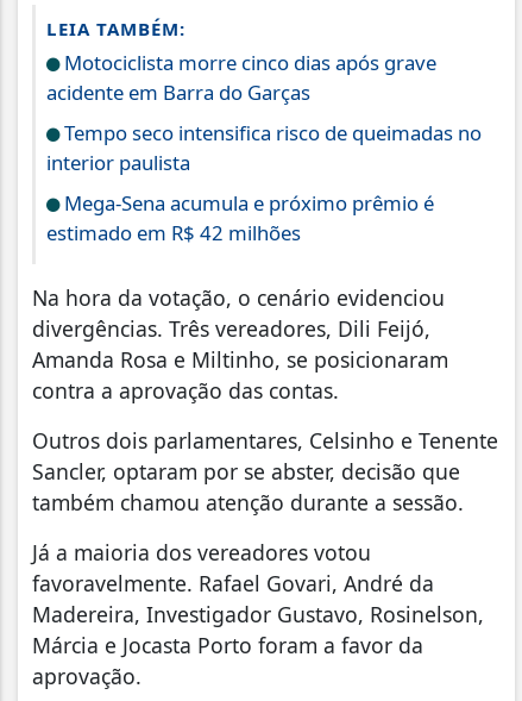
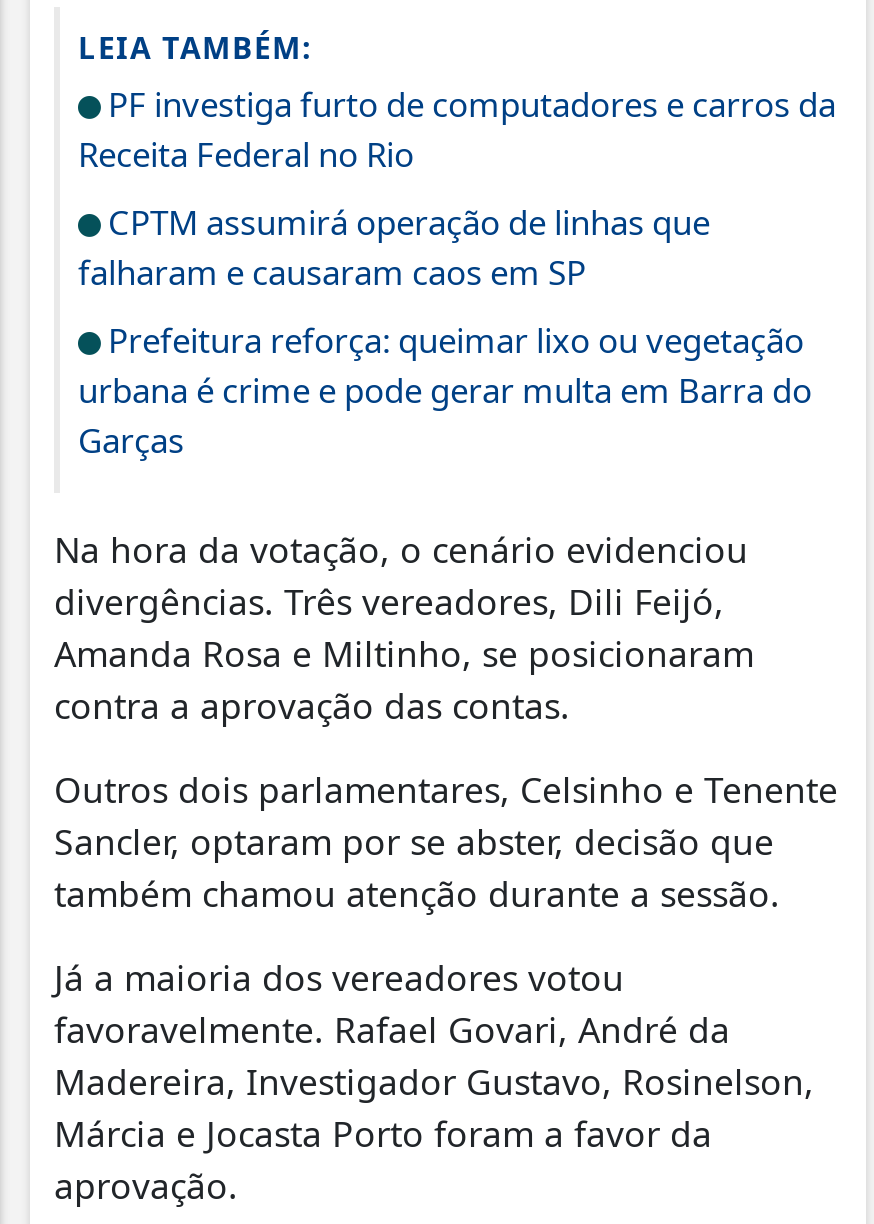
[46,49,436,106] Motociclista morre cinco dias após grave | acidente em Barra do Garças -> [78,81,836,177] PF investiga furto de computadores e carros da | Receita Federal no Rio
[46,119,482,176] Tempo seco intensifica risco de queimadas no | interior paulista -> [78,199,710,295] CPTM assumirá operação de linhas que | falharam e causaram caos em SP
[46,189,434,246] Mega-Sena acumula e próximo prêmio é | estimado em R$ 42 milhões -> [78,317,812,463] Prefeitura reforça: queimar lixo ou vegetação | urbana é crime e pode gerar multa em Barra do | Garças

